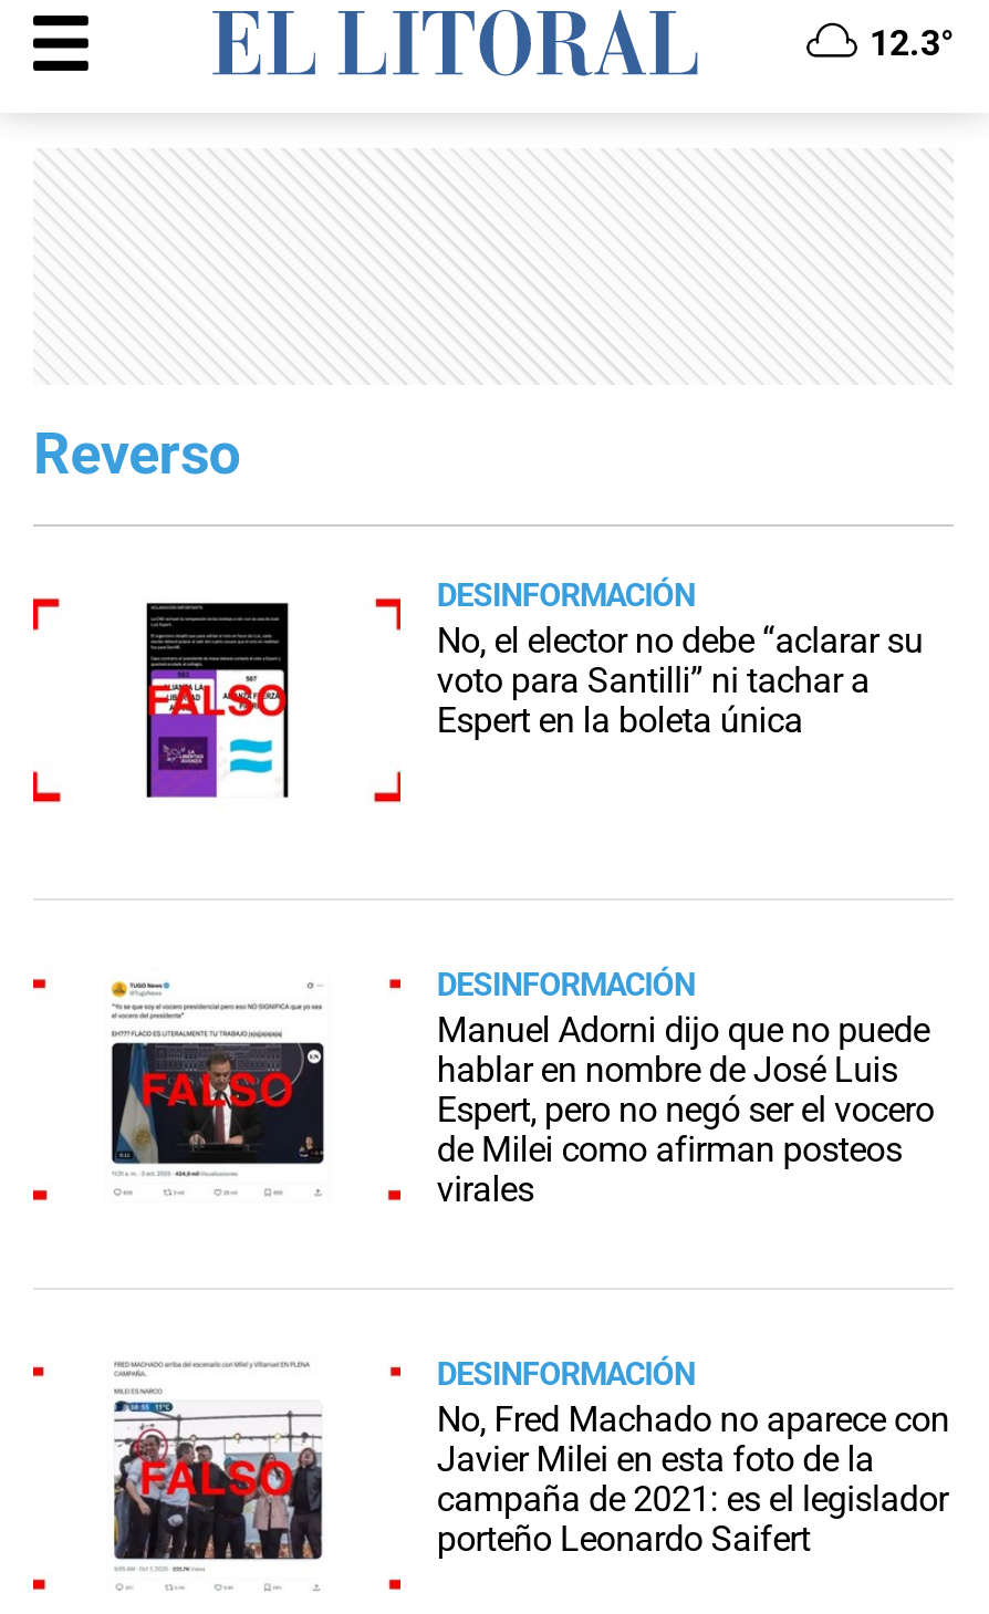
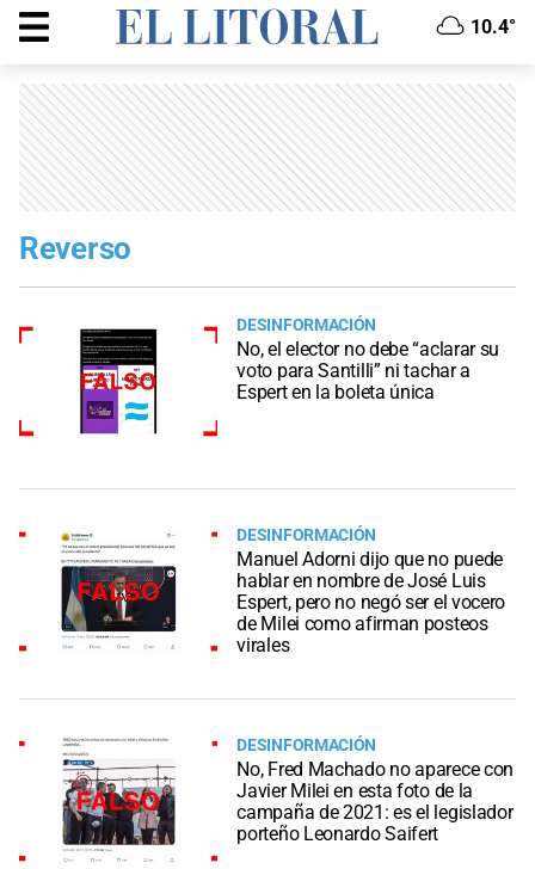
[870,21,954,63] 12.3° -> [471,15,516,38] 10.4°

